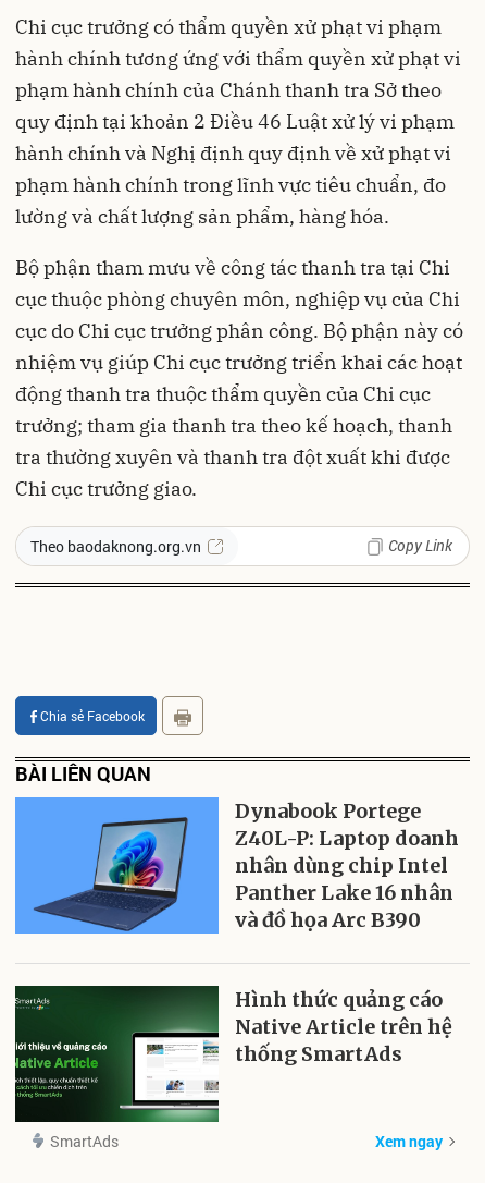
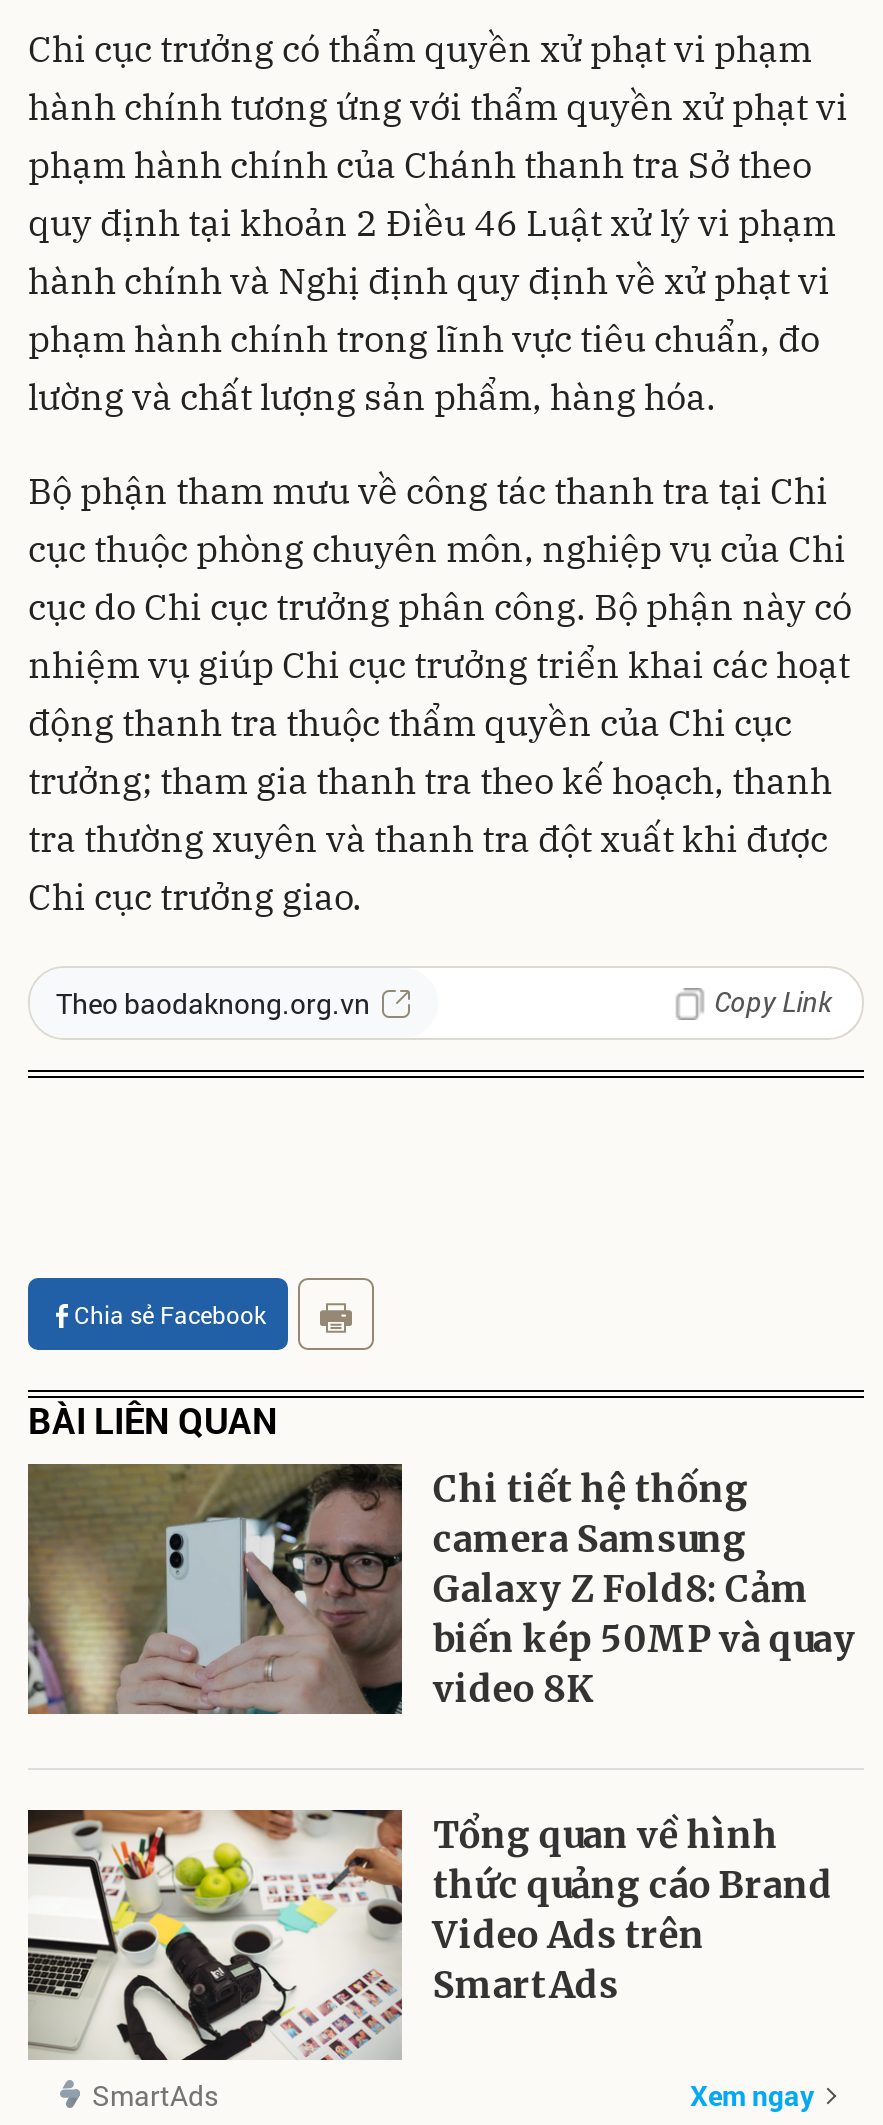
[14,796,459,935] [image] | Dynabook Portege | Z40L-P: Laptop doanh | nhân dùng chip Intel | Panther Lake 16 nhân | và đồ họa Arc B390 -> [26,1462,857,1716] [image] | Chi tiết hệ thống | camera Samsung | Galaxy Z Fold8: Cảm | biến kép 50MP và quay | video 8K
[14,985,453,1123] [image] | Hình thức quảng cáo | Native Article trên hệ | thống SmartAds -> [28,1808,833,2062] [image] | Tổng quan về hình | thức quảng cáo Brand | Video Ads trên | SmartAds

